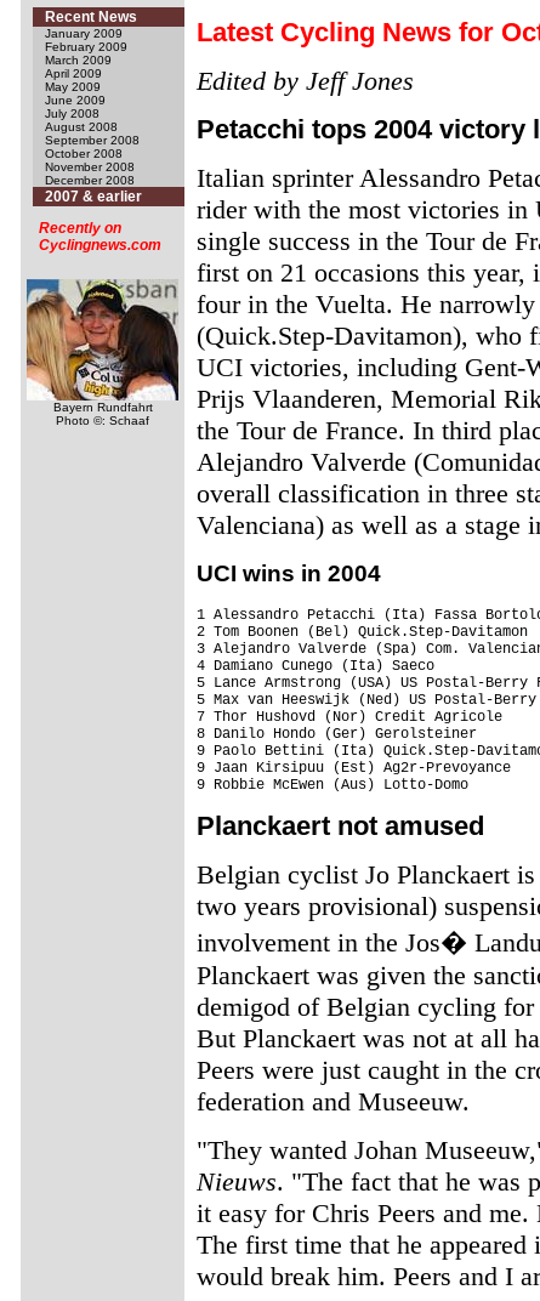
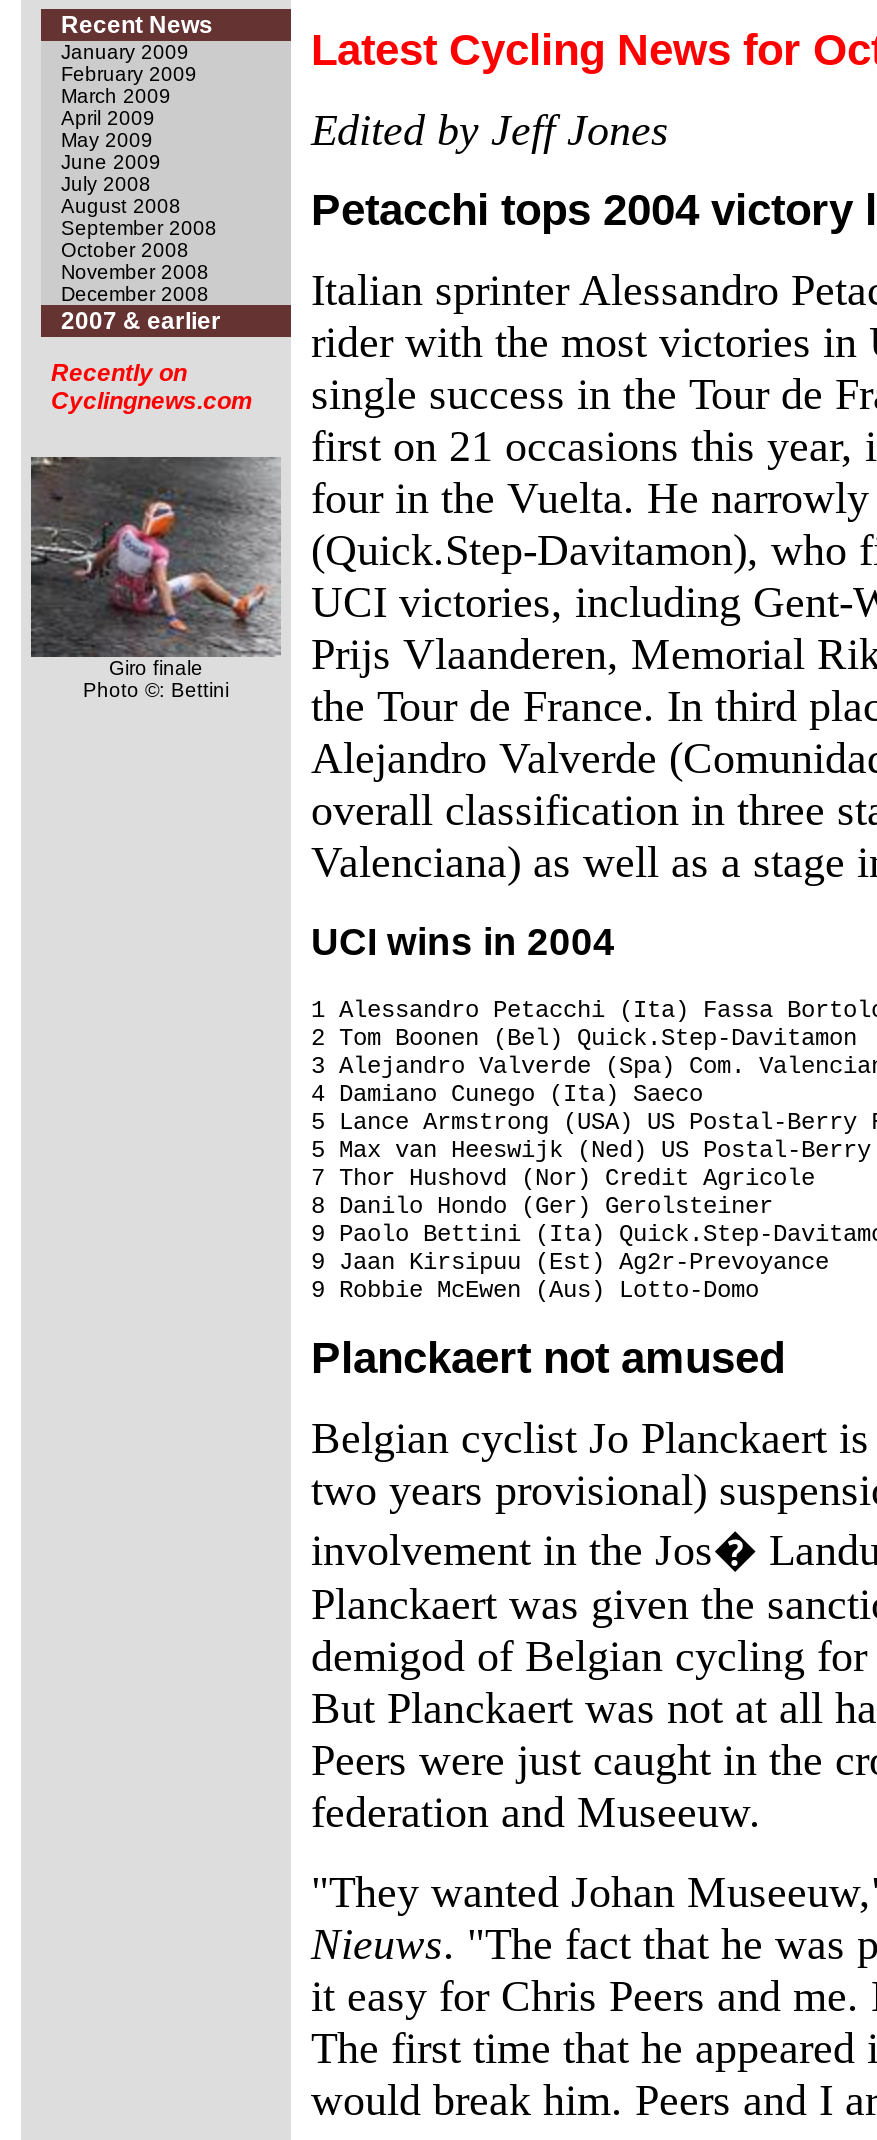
[25,278,180,427] [image] | Bayern Rundfahrt | Photo ©: Schaaf -> [29,455,281,701] [image] | Giro finale | Photo ©: Bettini

